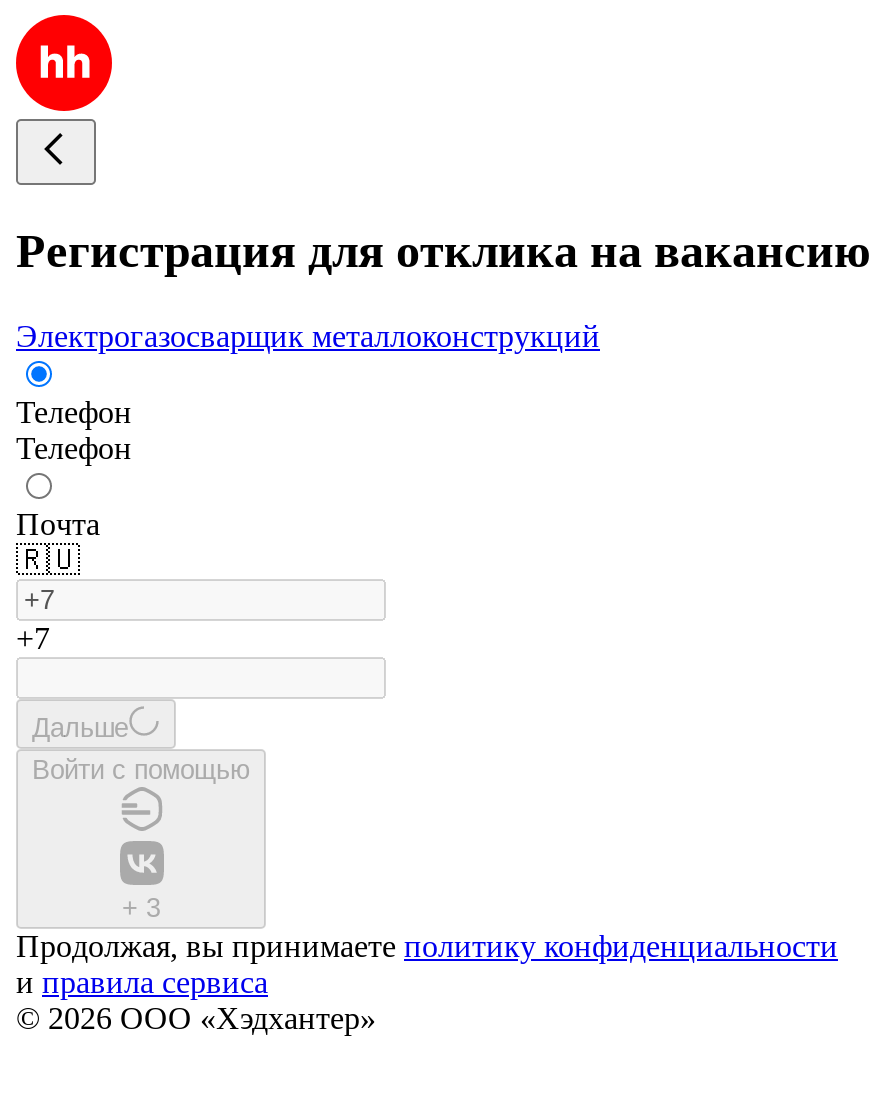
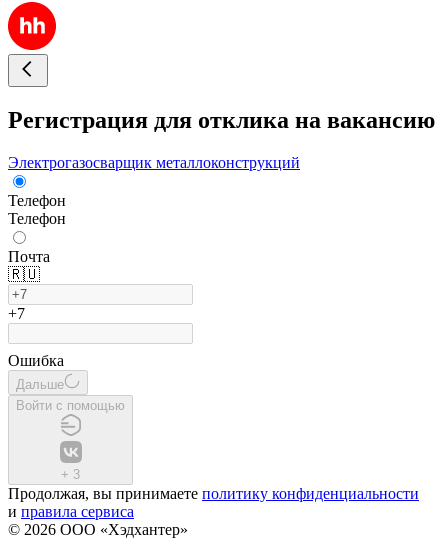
none -> [8,352,64,369] Ошибка

